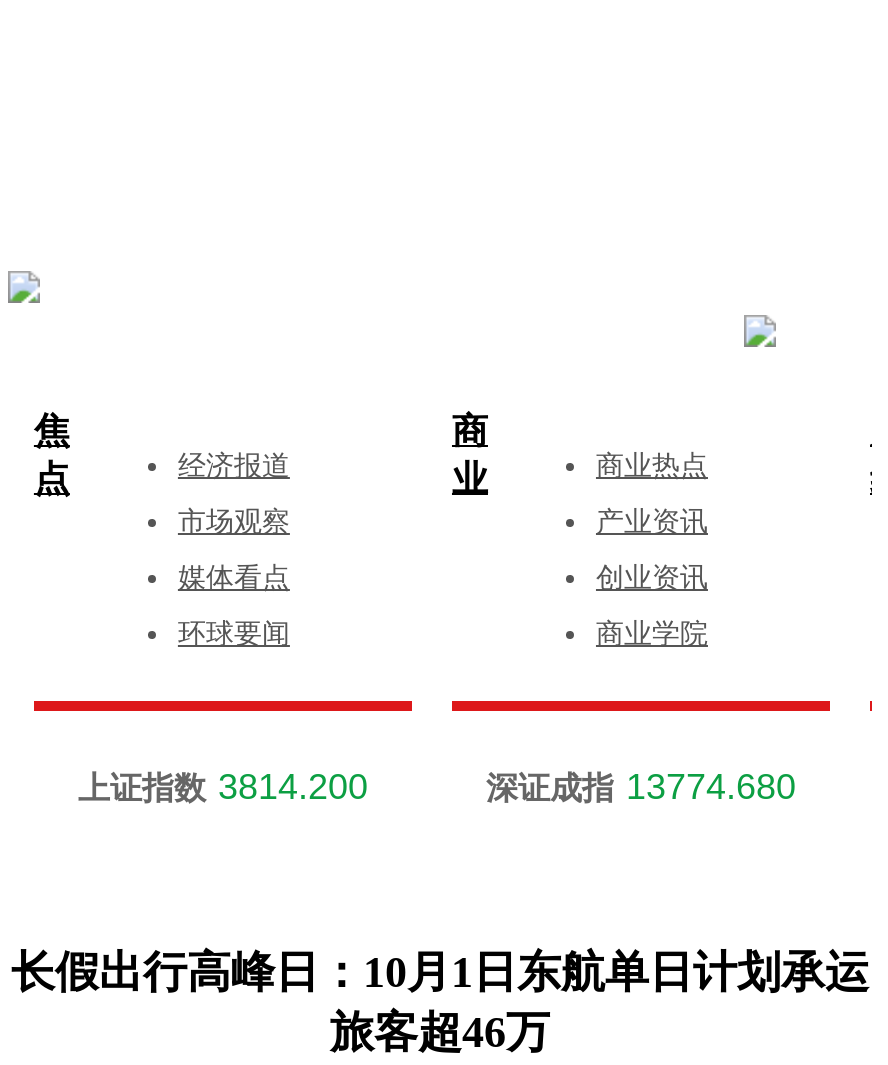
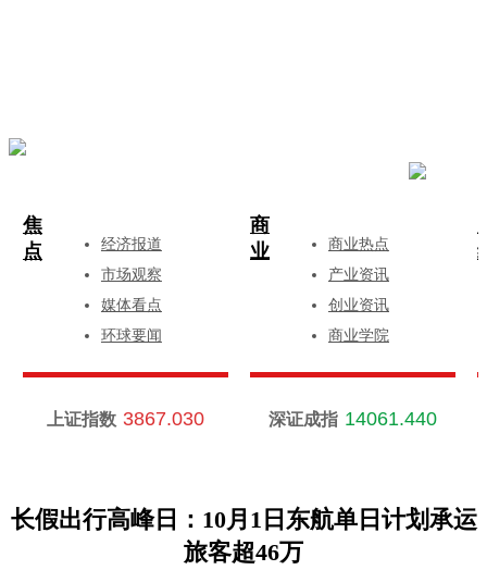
[78,767,368,807] 上证指数 3814.200 -> [47,408,204,430] 上证指数 3867.030
[486,767,796,807] 深证成指 13774.680 -> [269,408,437,430] 深证成指 14061.440

